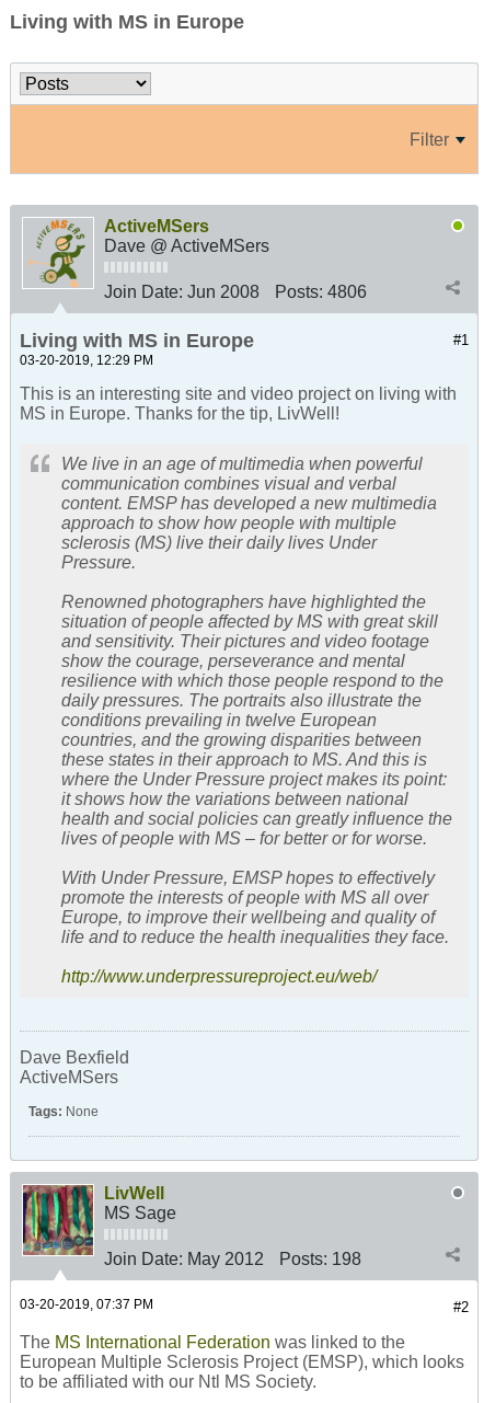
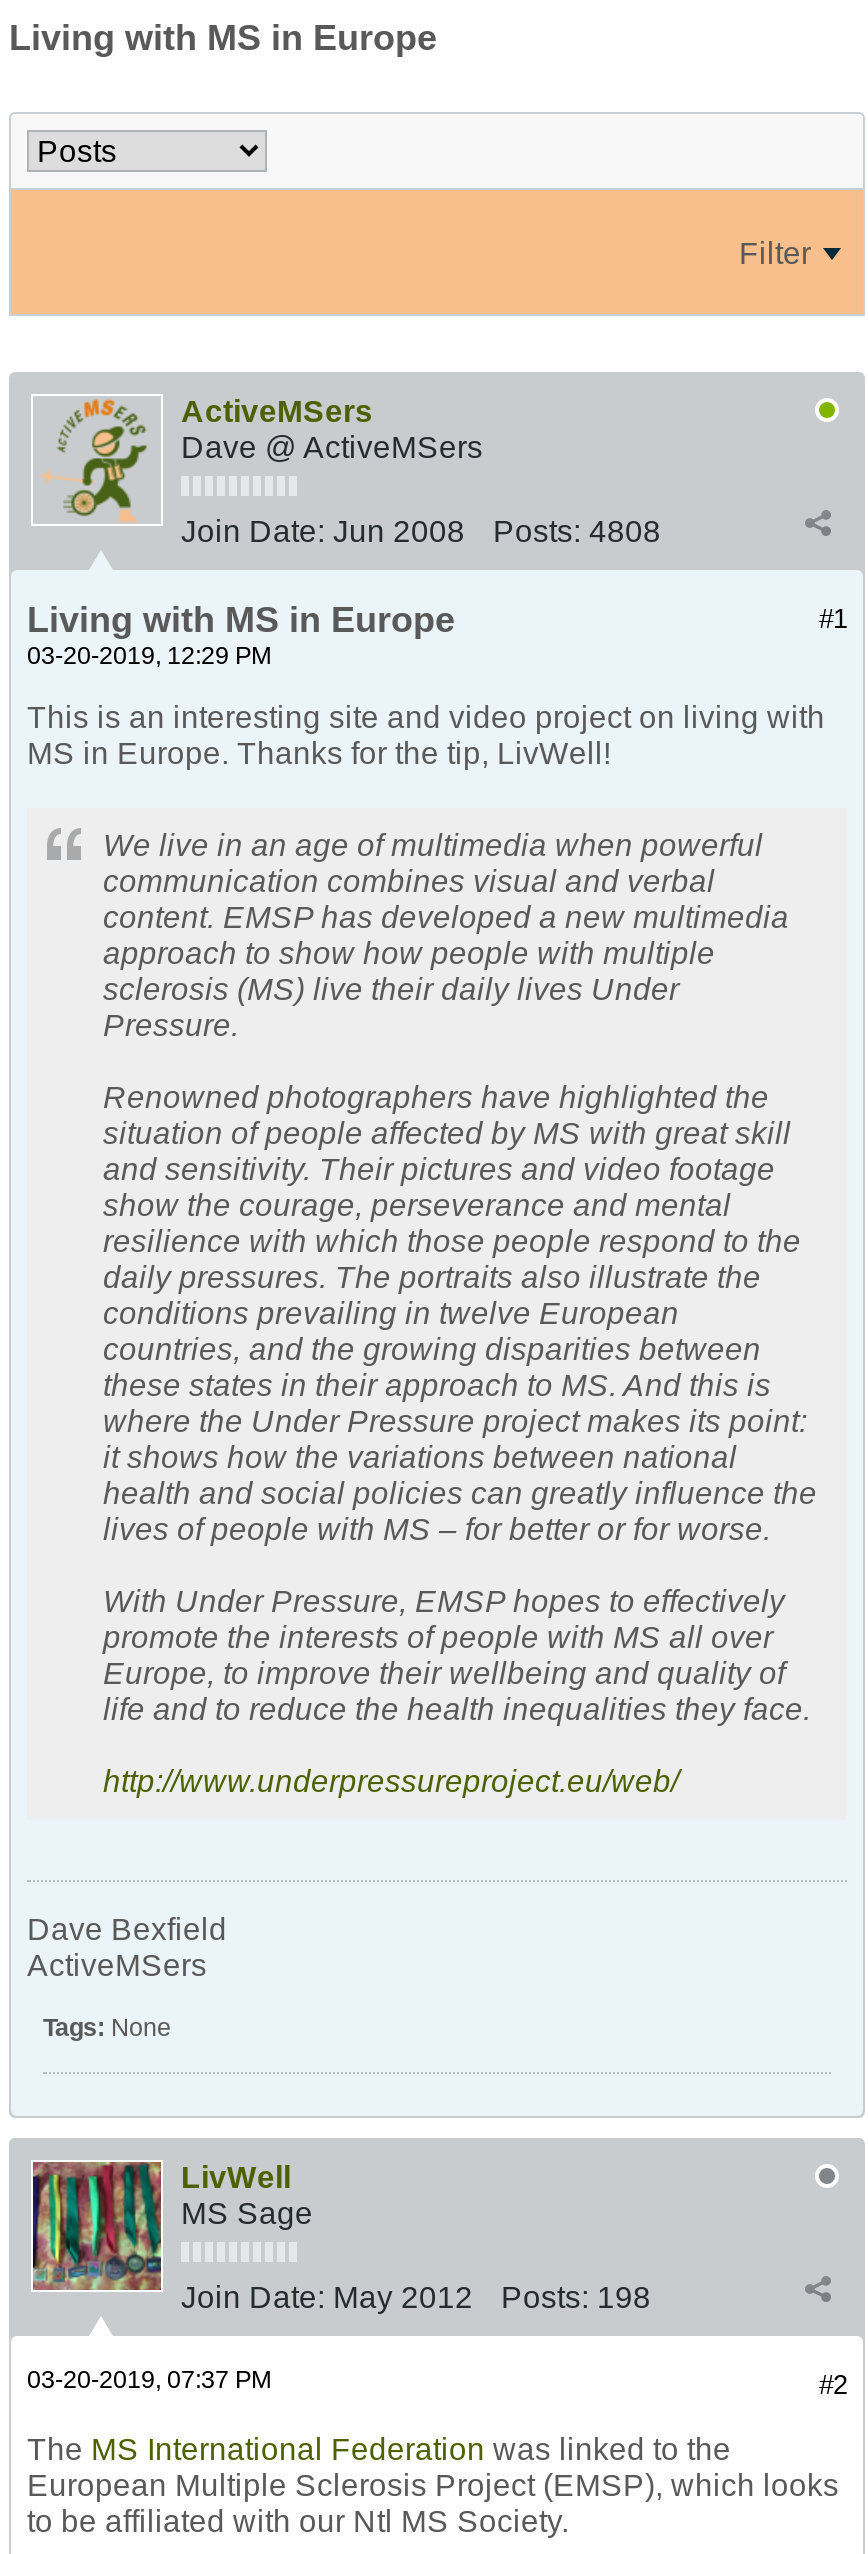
[104,283,367,302] Join Date: Jun 2008 Posts: 4806 -> [181,515,661,549] Join Date: Jun 2008 Posts: 4808

